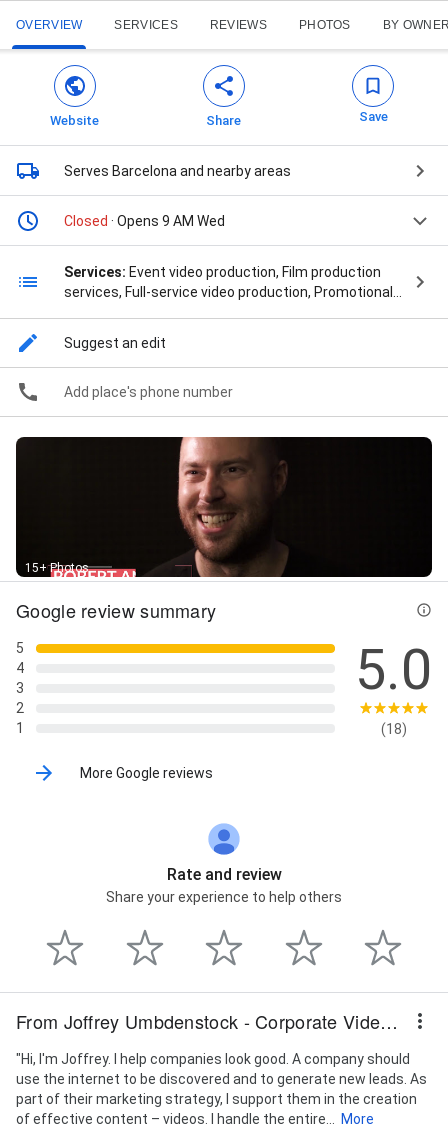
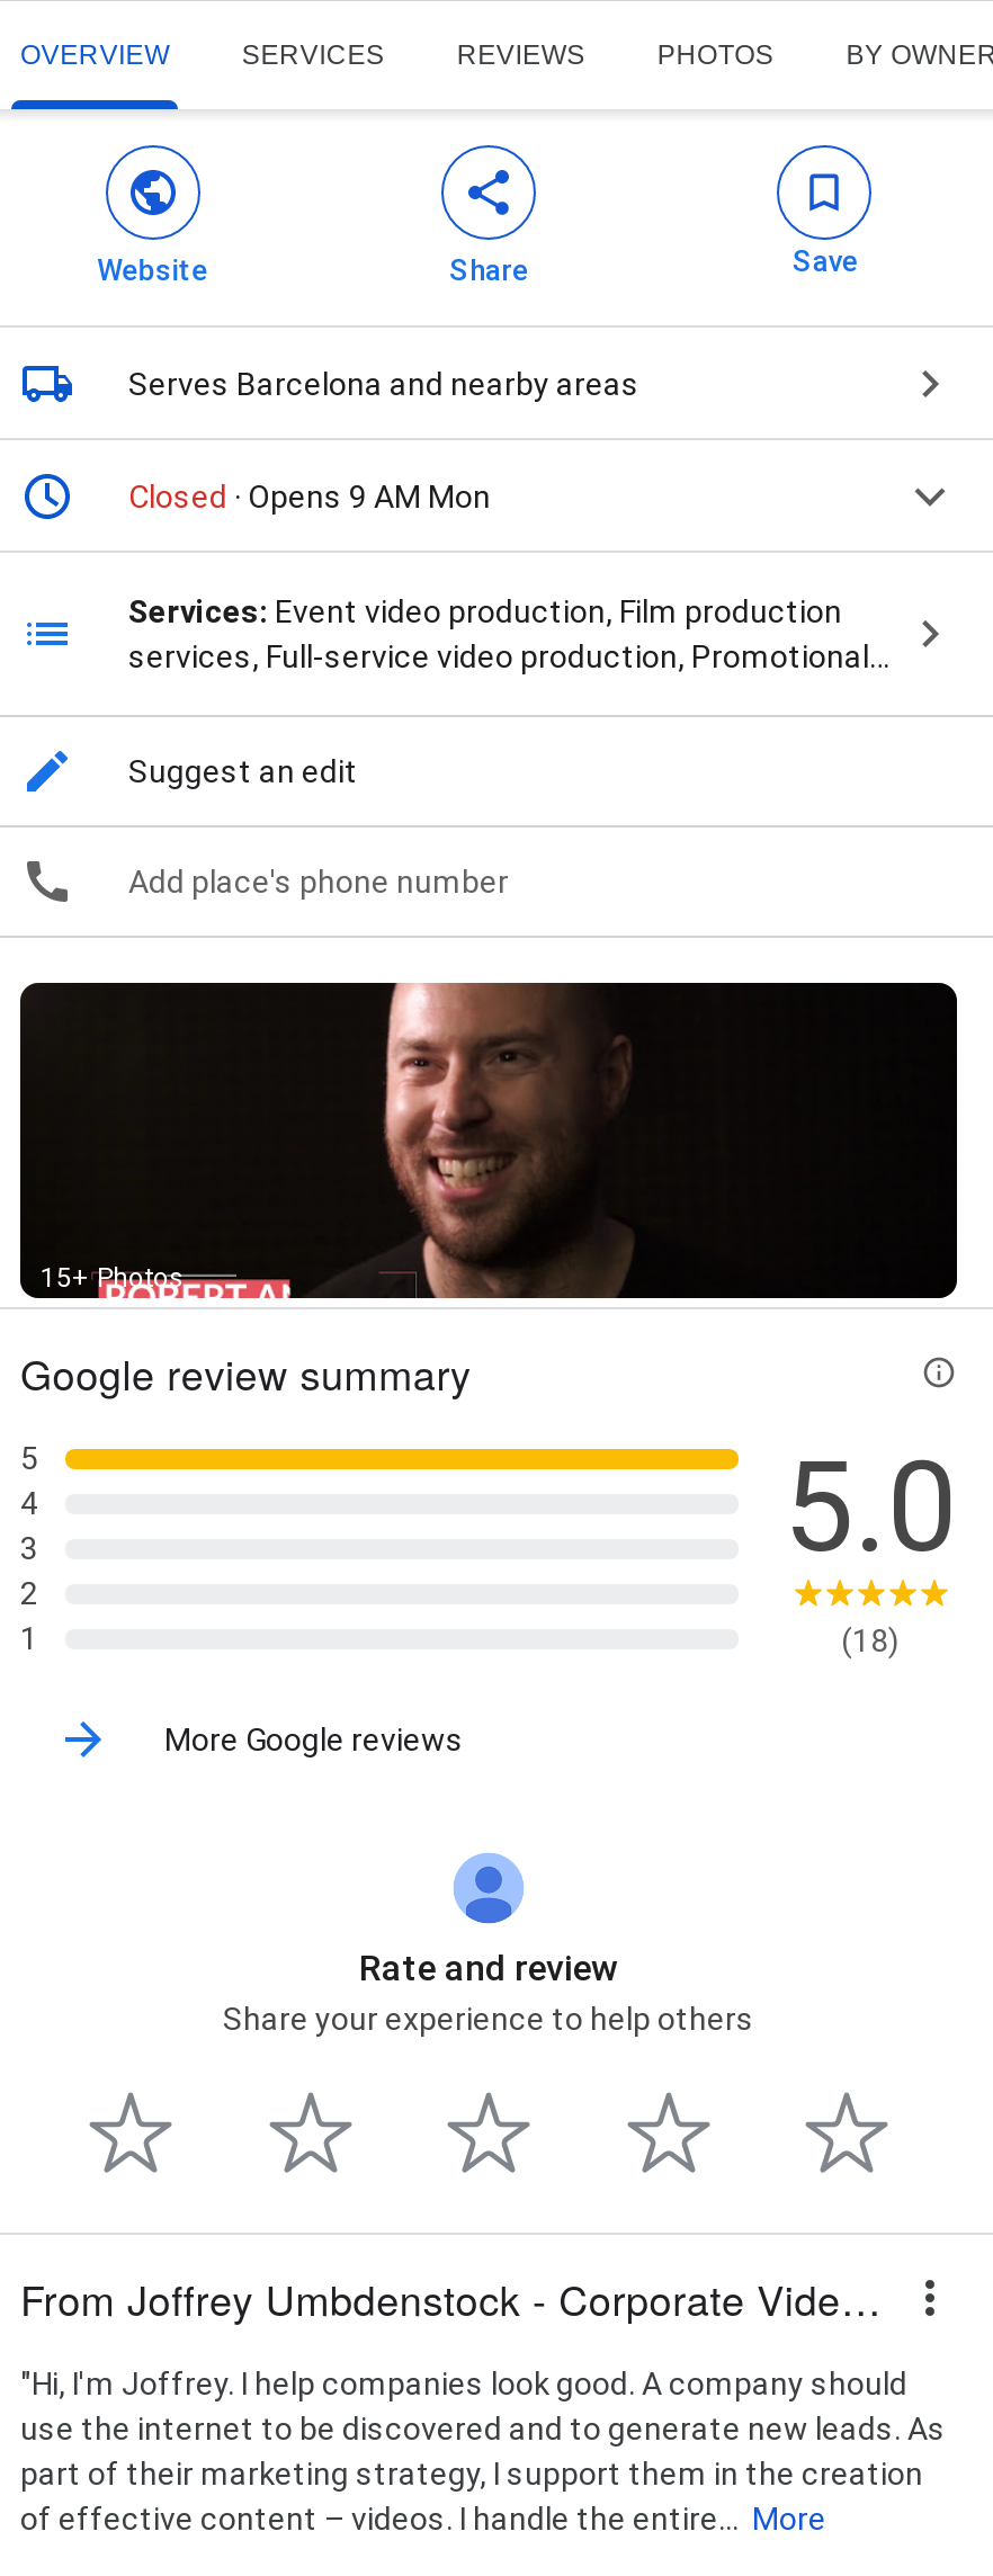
[64,213,225,229] Closed · Opens 9 AM Wed -> [128,479,491,515] Closed · Opens 9 AM Mon

